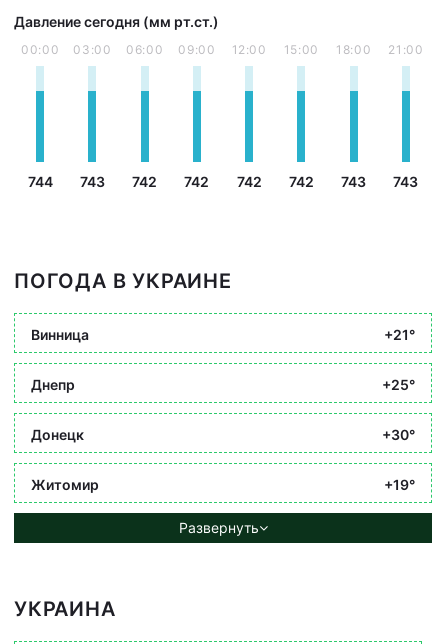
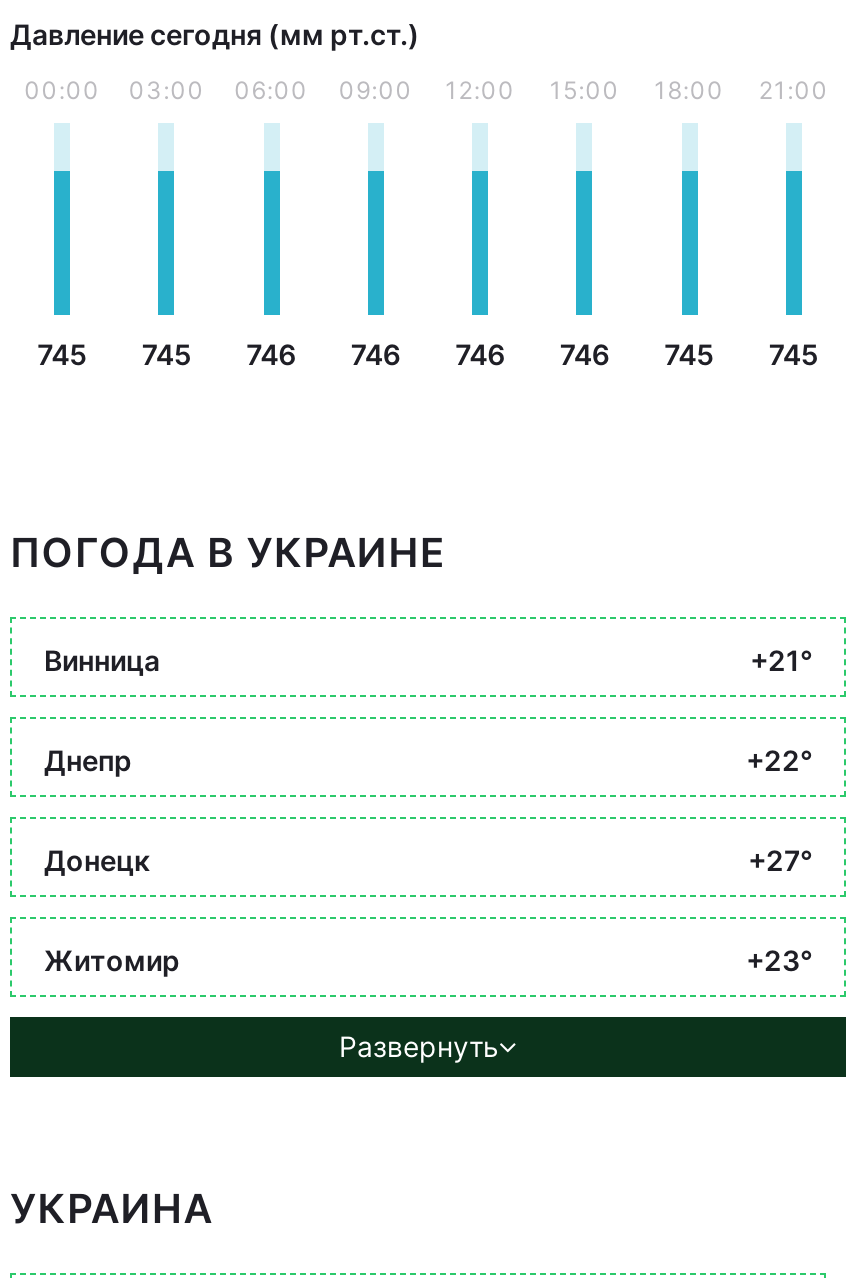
[28,173,53,190] 744 -> [37,337,87,371] 745
[80,173,105,190] 743 -> [142,337,192,371] 745
[132,173,157,190] 742 -> [246,337,296,371] 746
[184,173,209,190] 742 -> [351,337,401,371] 746
[237,173,262,190] 742 -> [455,337,505,371] 746
[289,173,314,190] 742 -> [560,337,610,371] 746
[341,173,366,190] 743 -> [664,337,714,371] 745
[393,173,418,190] 743 -> [769,337,819,371] 745
[382,375,415,392] +25° -> [746,742,812,776] +22°
[382,425,415,442] +30° -> [748,842,812,876] +27°
[384,475,415,492] +19° -> [746,942,812,976] +23°

